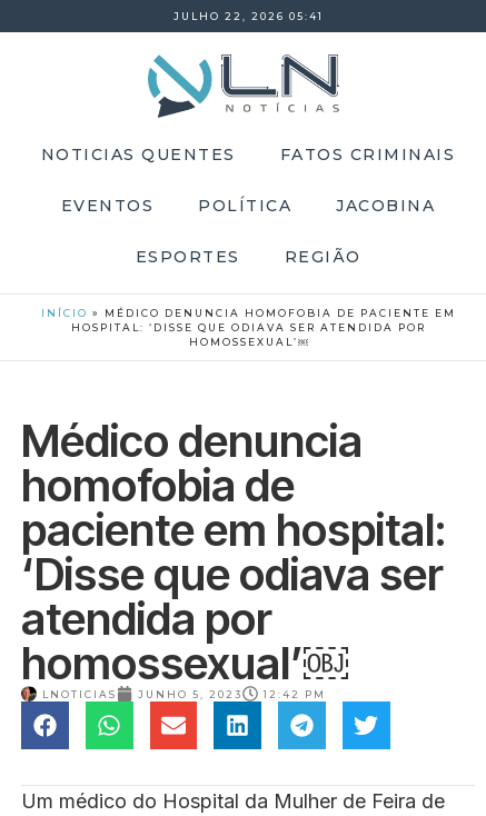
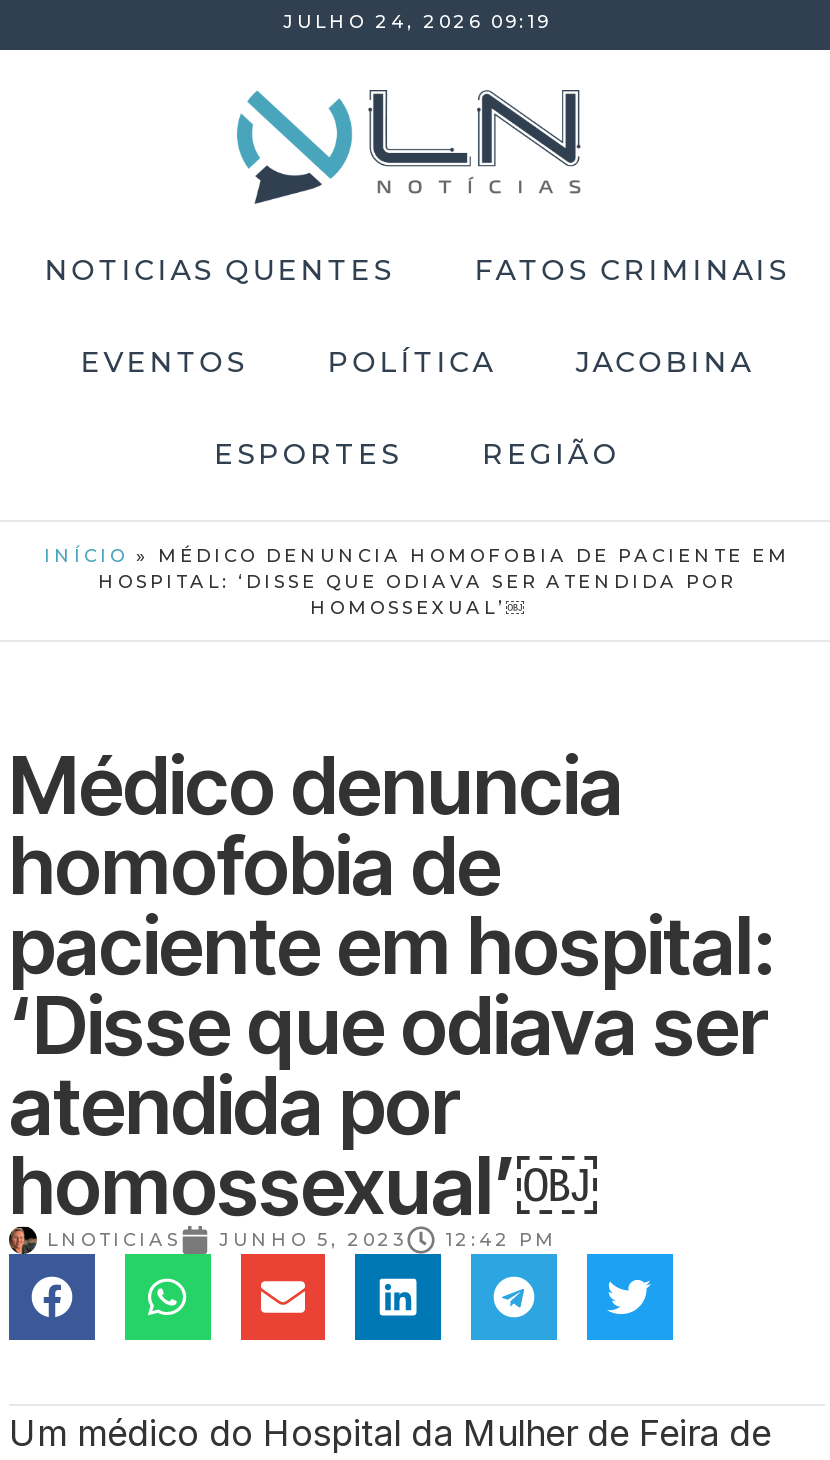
[173,10,323,22] JULHO 22, 2026 05:41 -> [283,10,551,32] JULHO 24, 2026 09:19

